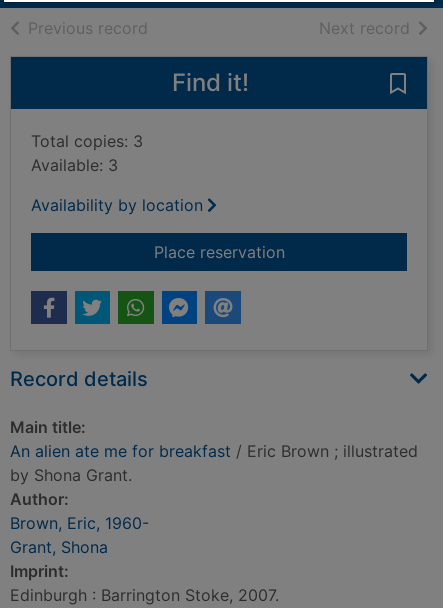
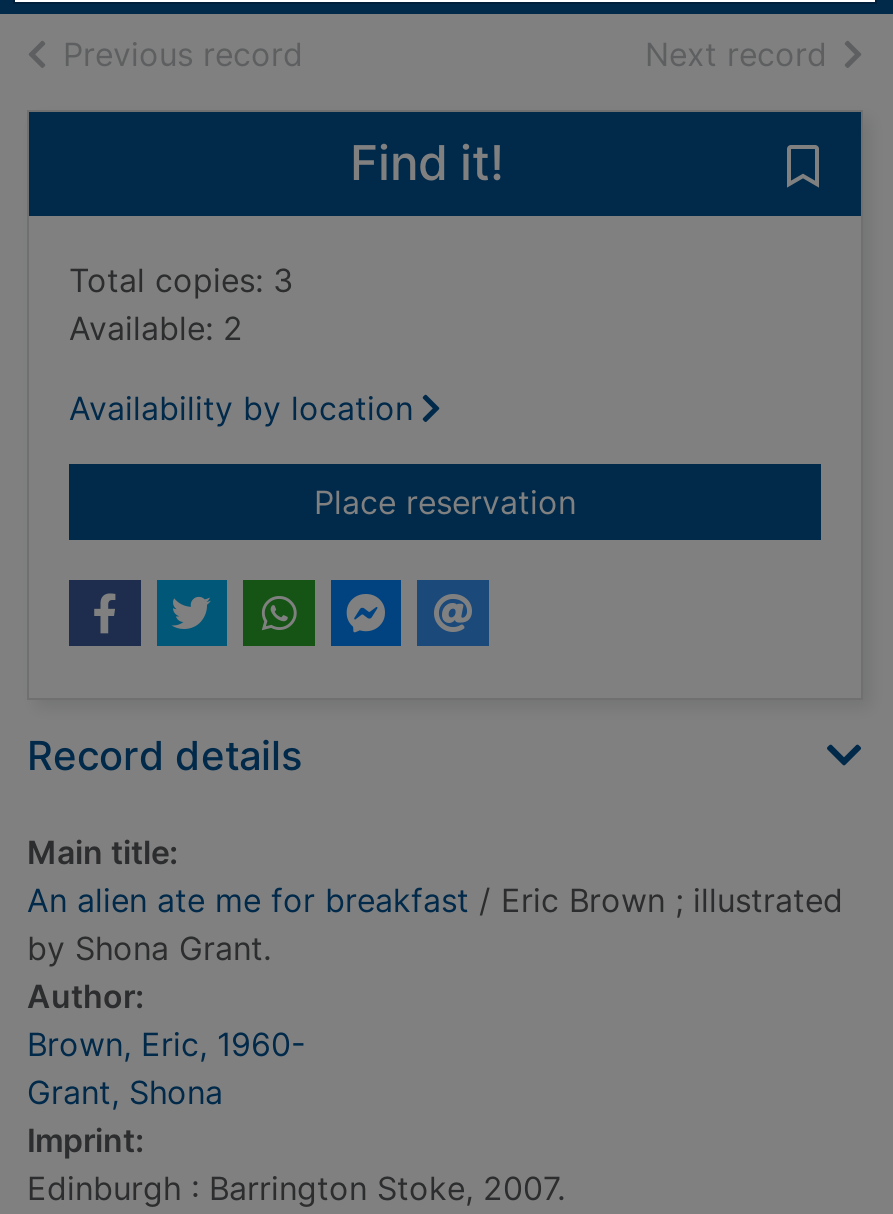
[31,155,118,175] Available: 3 -> [69,309,243,349] Available: 2

